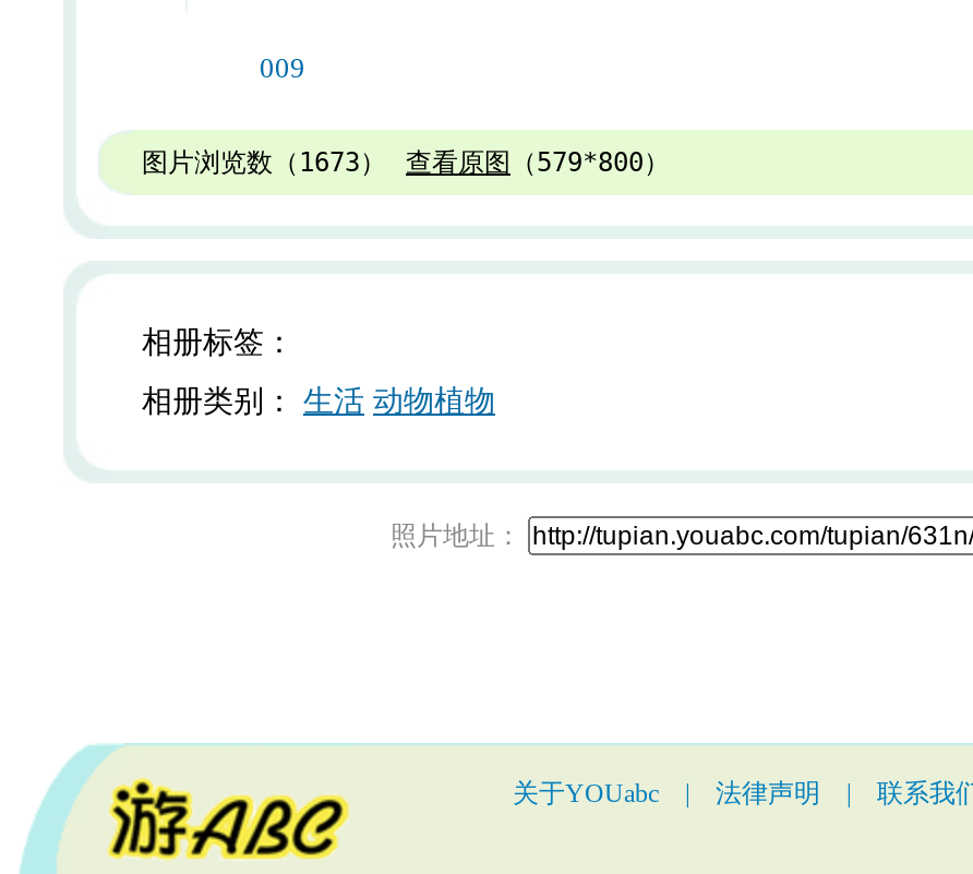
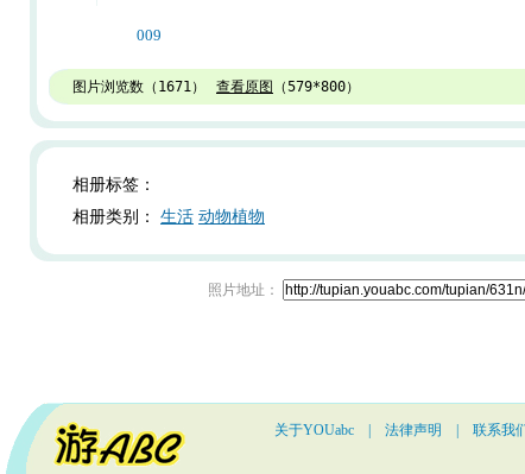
[142,147,689,178] 图片浏览数（1673）查看原图（579*800） -> [72,78,371,95] 图片浏览数（1671）查看原图（579*800）

